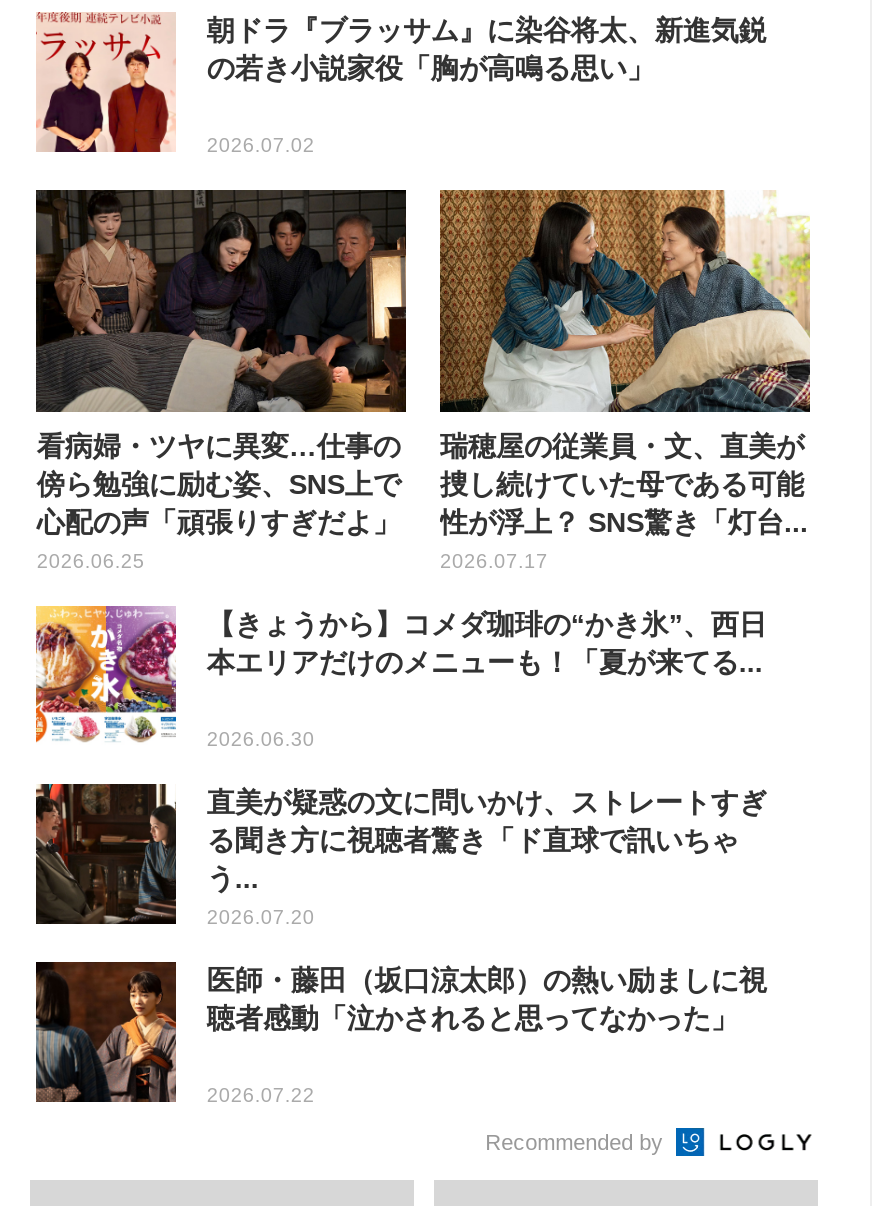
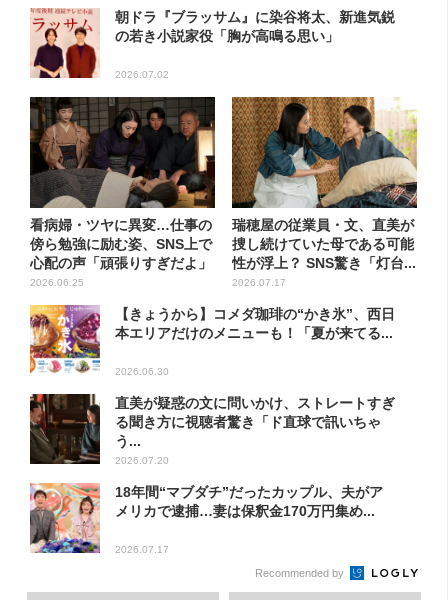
[34,960,767,1104] [image] | 医師・藤田（坂口涼太郎）の熱い励ましに視 | 聴者感動「泣かされると思ってなかった」 -> [30,482,383,554] [image] | 18年間“マブダチ”だったカップル、夫がア | メリカで逮捕…妻は保釈金170万円集め...
[207,1084,315,1106] 2026.07.22 -> [115,544,169,555] 2026.07.17

